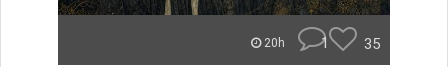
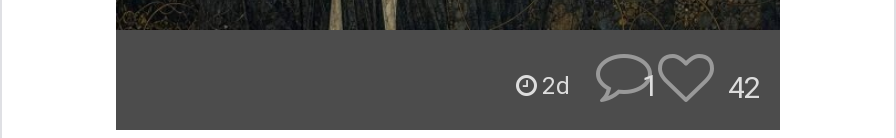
[261,36,288,50] 20h -> [536,72,576,100] 2d
[364,35,380,53] 35 -> [728,70,760,106] 42

